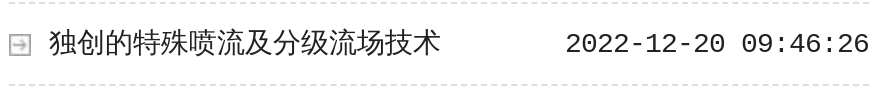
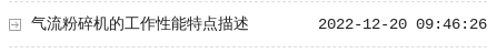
[49,28,441,60] 独创的特殊喷流及分级流场技术 -> [31,15,249,33] 气流粉碎机的工作性能特点描述

